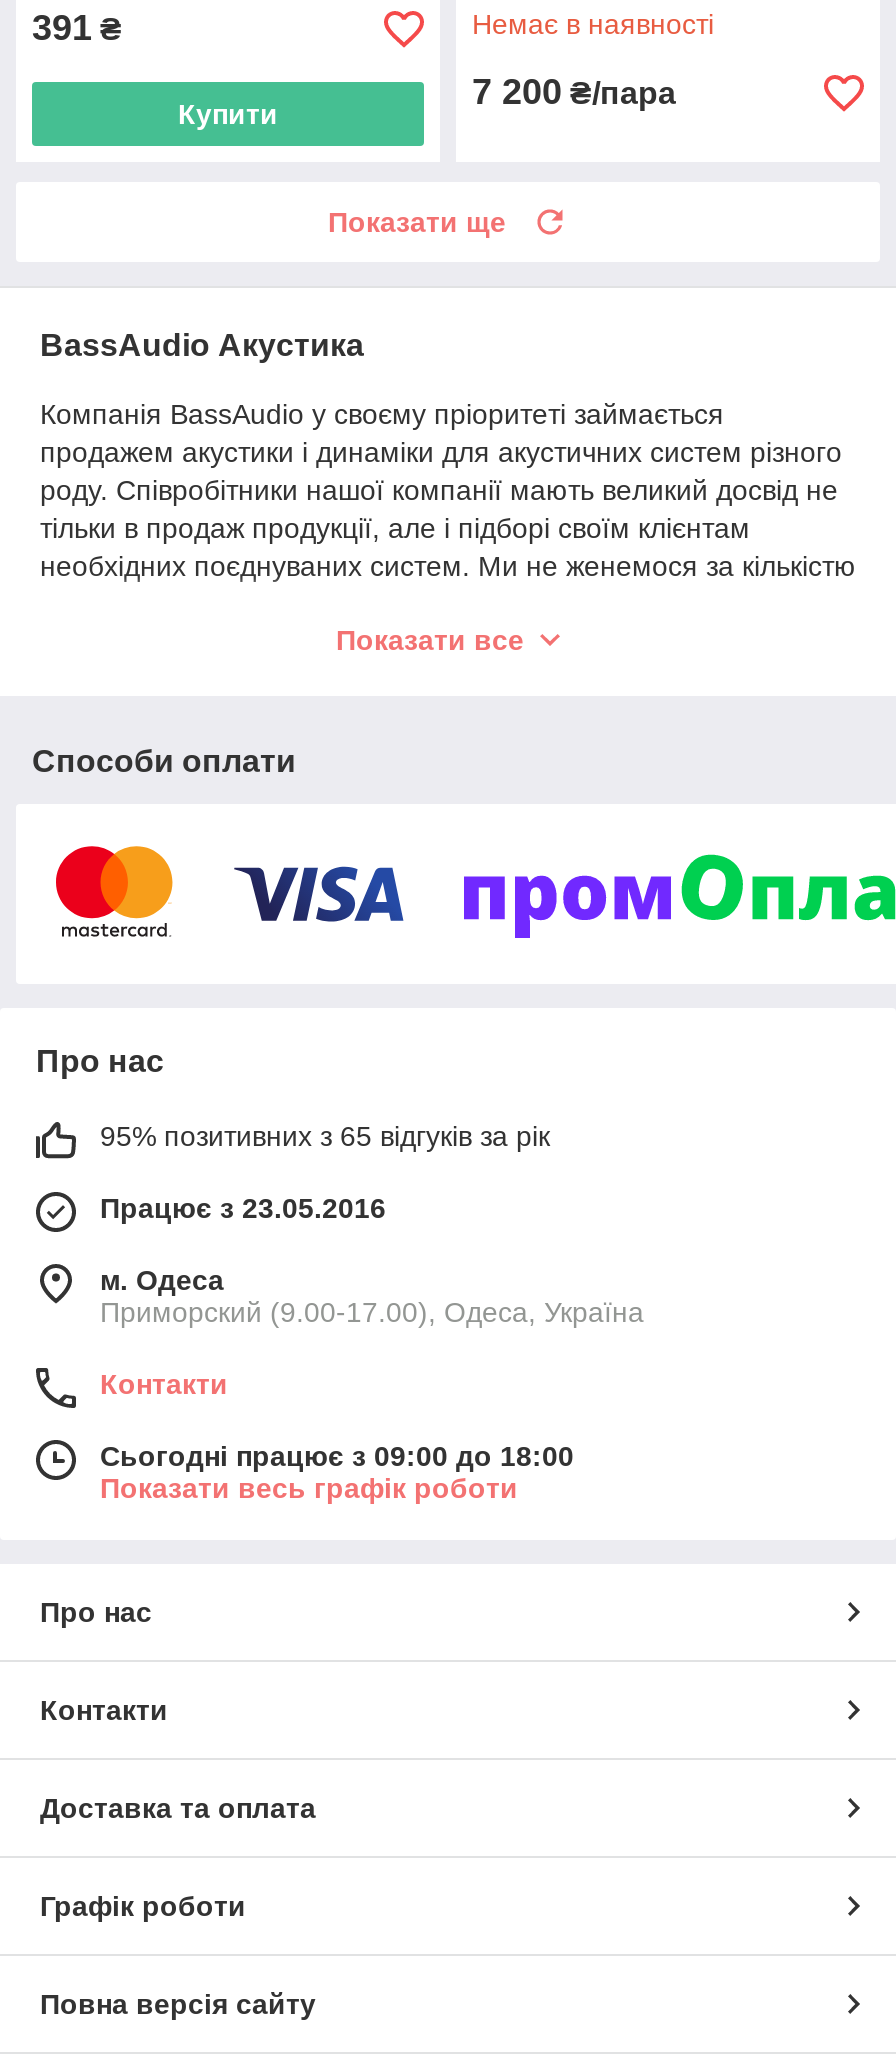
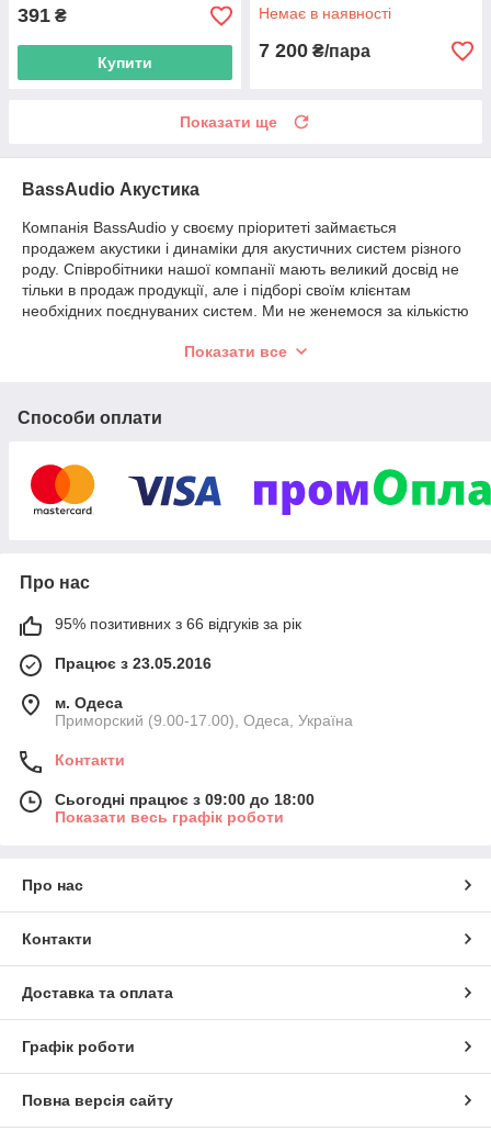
[100,1120,550,1152] 95% позитивних з 65 відгуків за рік -> [55,615,301,633] 95% позитивних з 66 відгуків за рік

